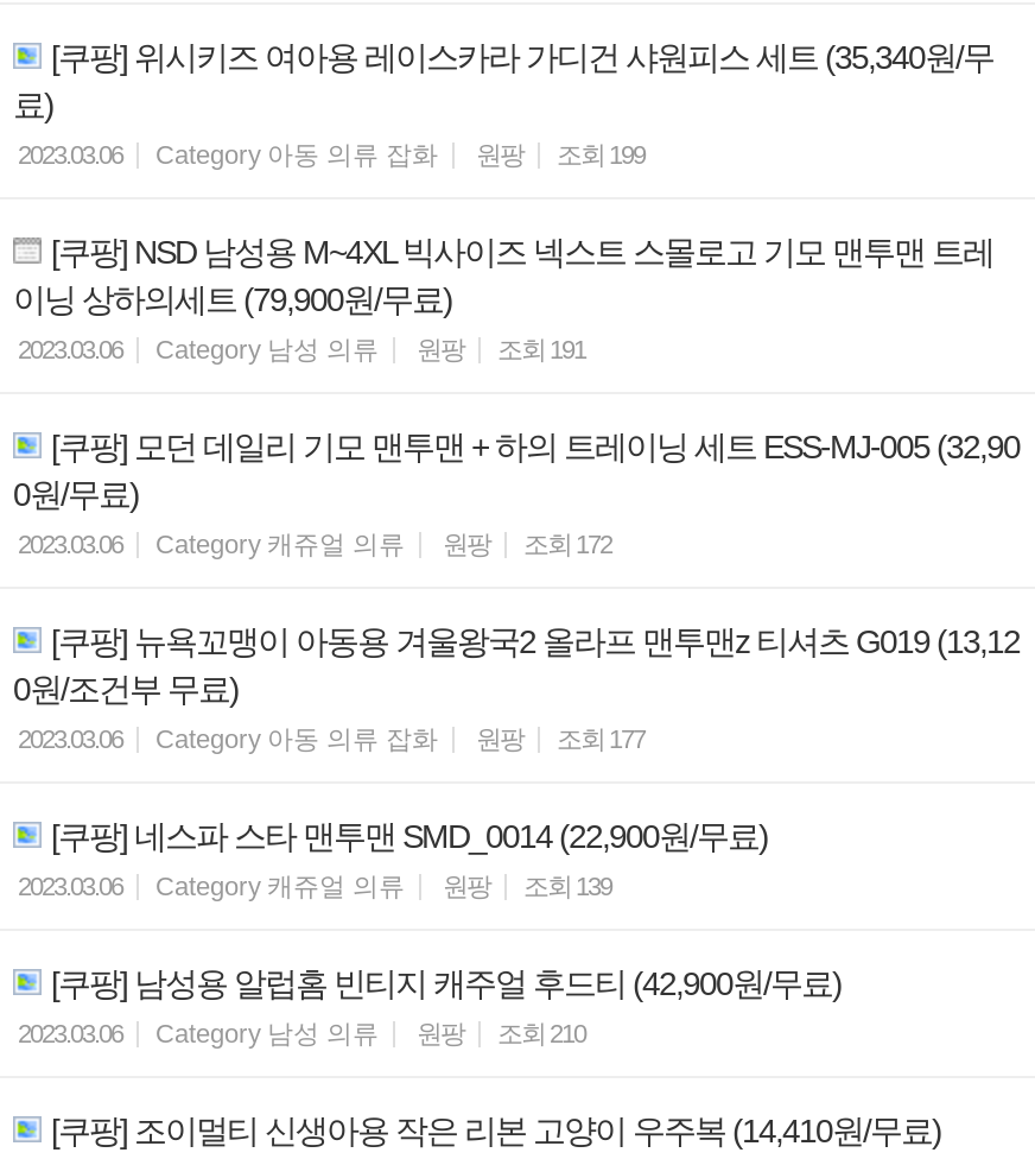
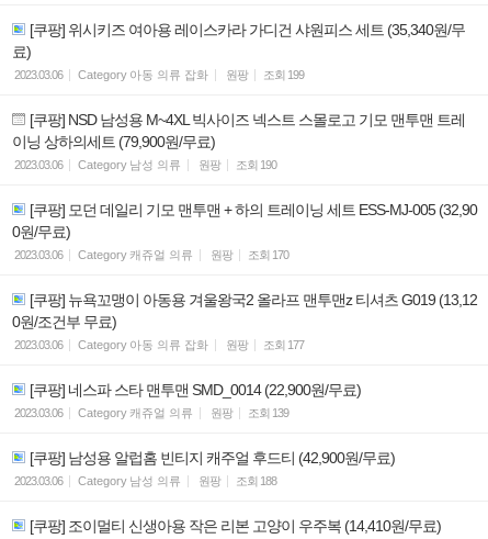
[18,334,585,363] 2023.03.06 Category 남성 의류 원팡 조회 191 -> [14,158,276,171] 2023.03.06 Category 남성 의류 원팡 조회 190
[18,529,611,558] 2023.03.06 Category 캐쥬얼 의류 원팡 조회 172 -> [14,248,288,261] 2023.03.06 Category 캐쥬얼 의류 원팡 조회 170
[18,1018,585,1047] 2023.03.06 Category 남성 의류 원팡 조회 210 -> [14,474,276,487] 2023.03.06 Category 남성 의류 원팡 조회 188

